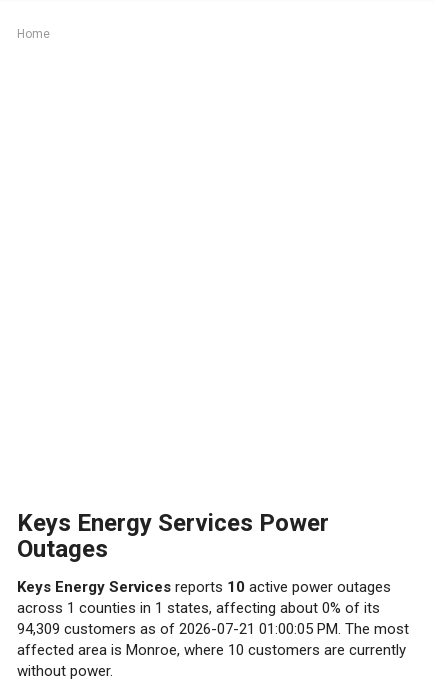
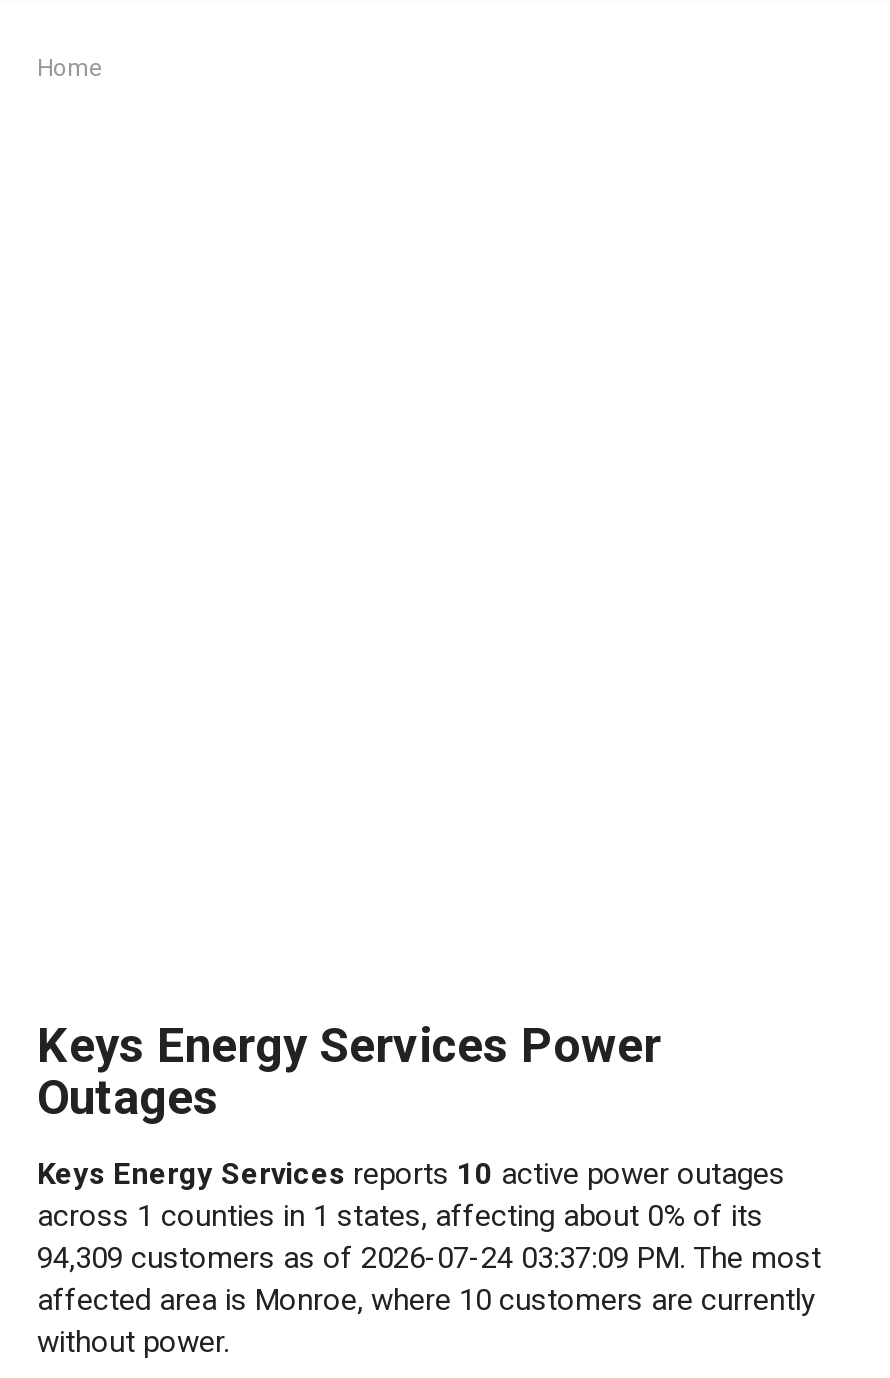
[17,620,409,638] 94,309 customers as of 2026-07-21 01:00:05 PM. The most -> [37,1240,821,1276] 94,309 customers as of 2026-07-24 03:37:09 PM. The most

